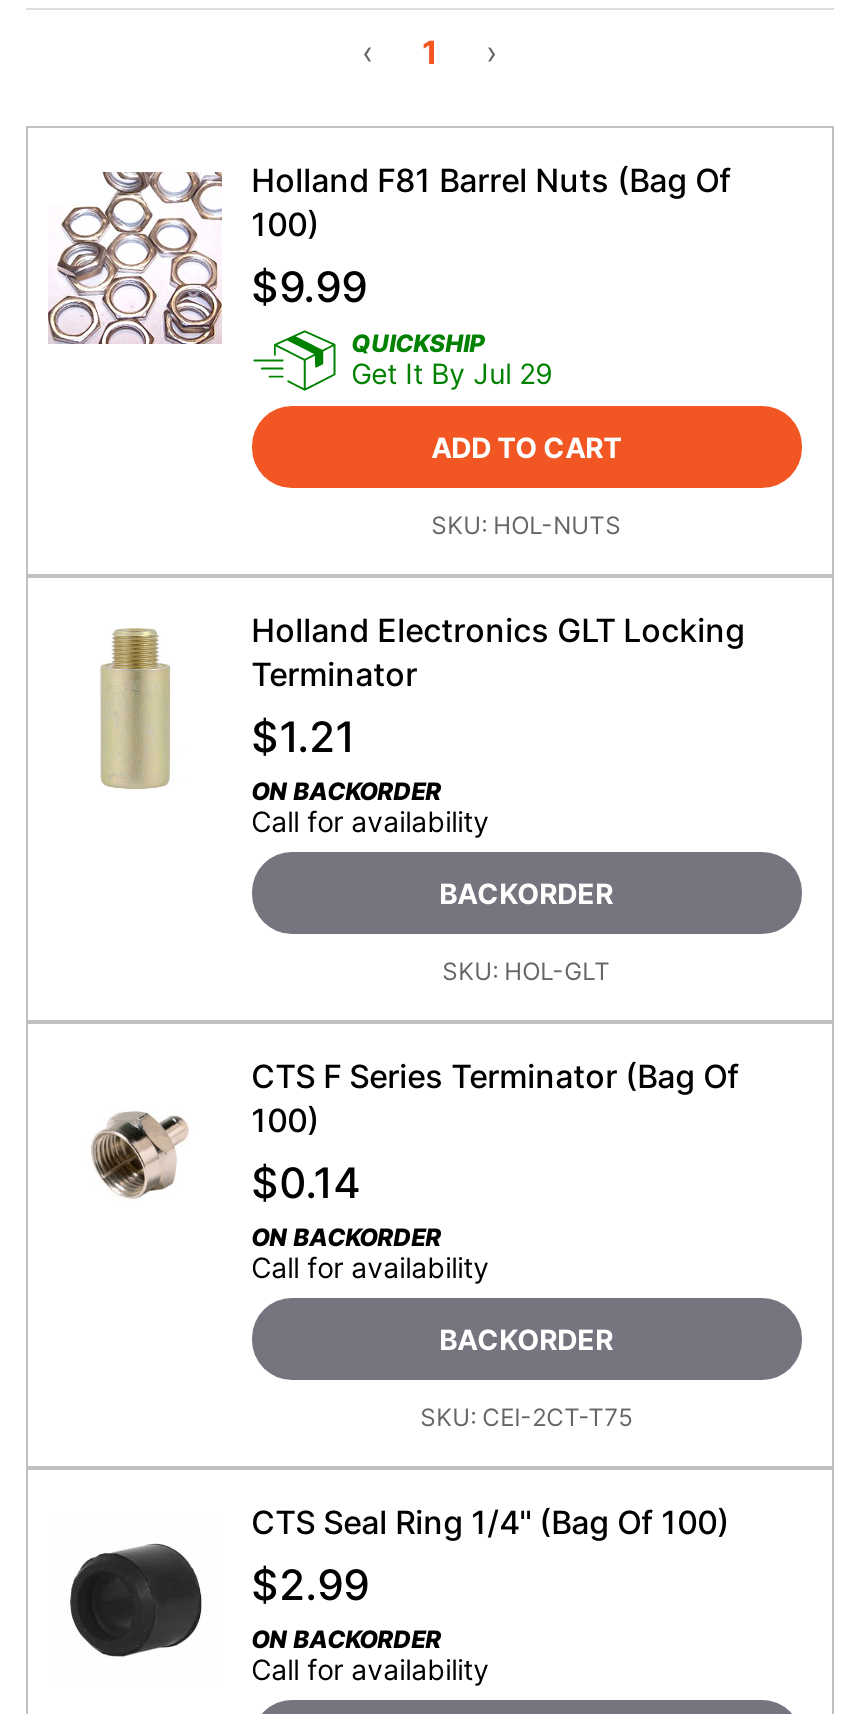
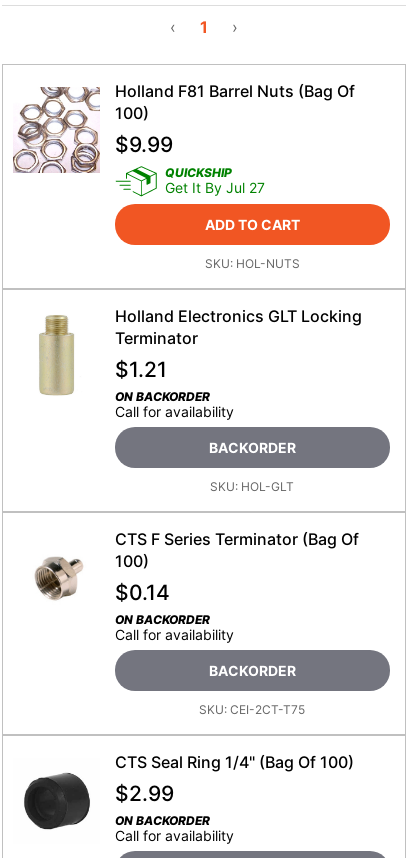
[351,356,553,390] Get It By Jul 29 -> [165,179,265,196] Get It By Jul 27

